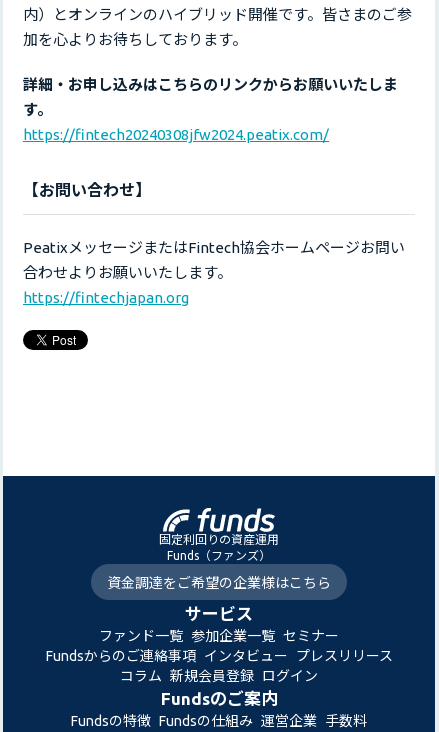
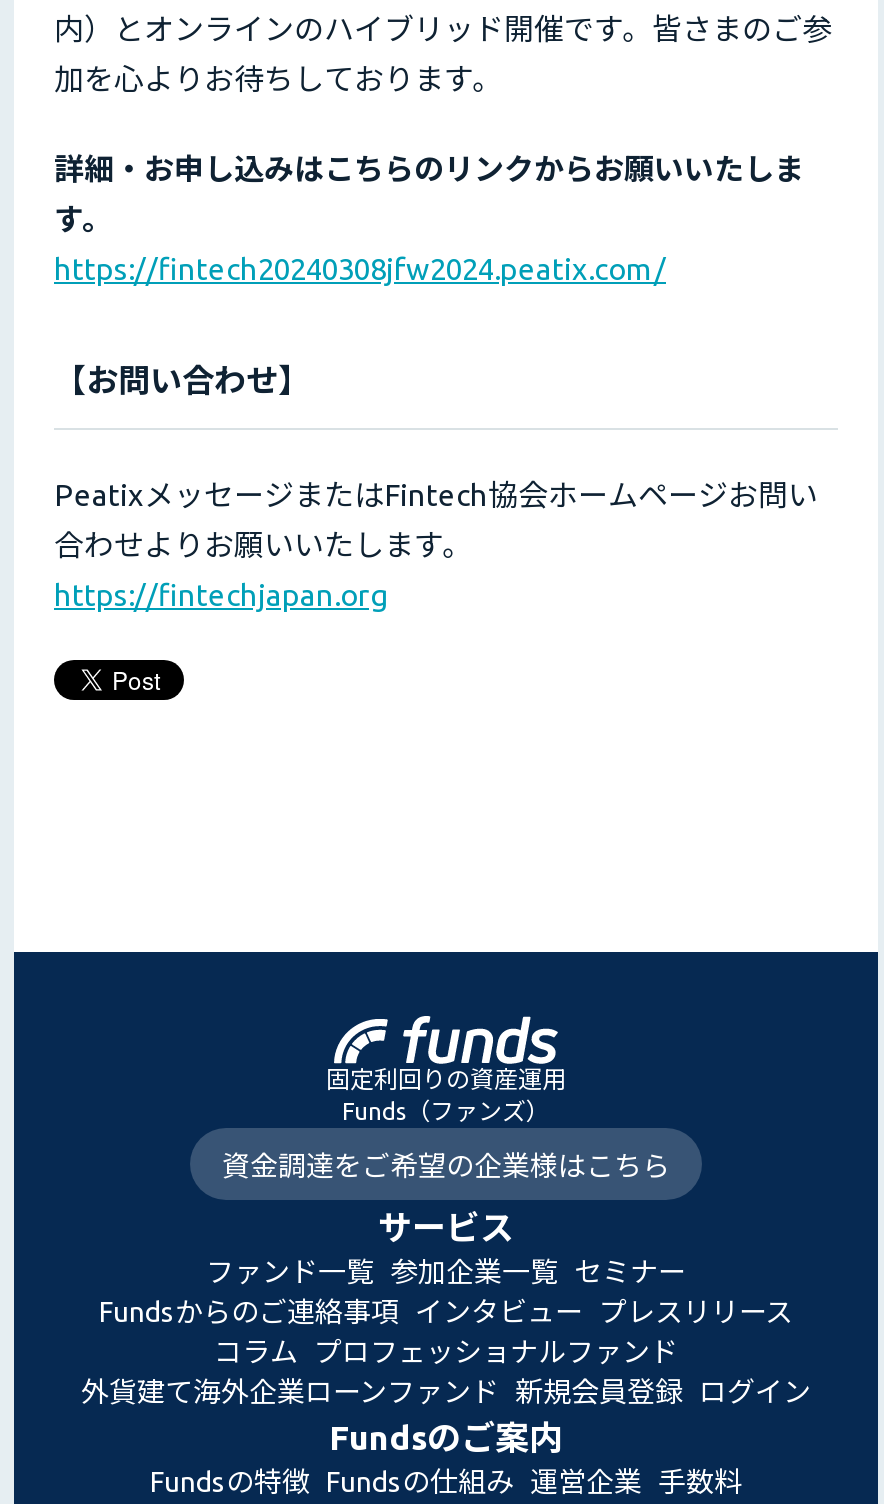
[120,668,318,684] コラム 新規会員登録 ログイン -> [81,1337,811,1409] コラム プロフェッショナルファンド | 外貨建て海外企業ローンファンド 新規会員登録 ログイン

